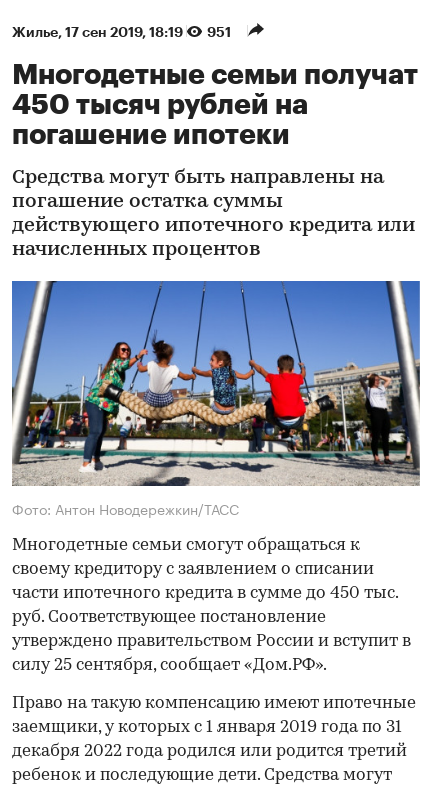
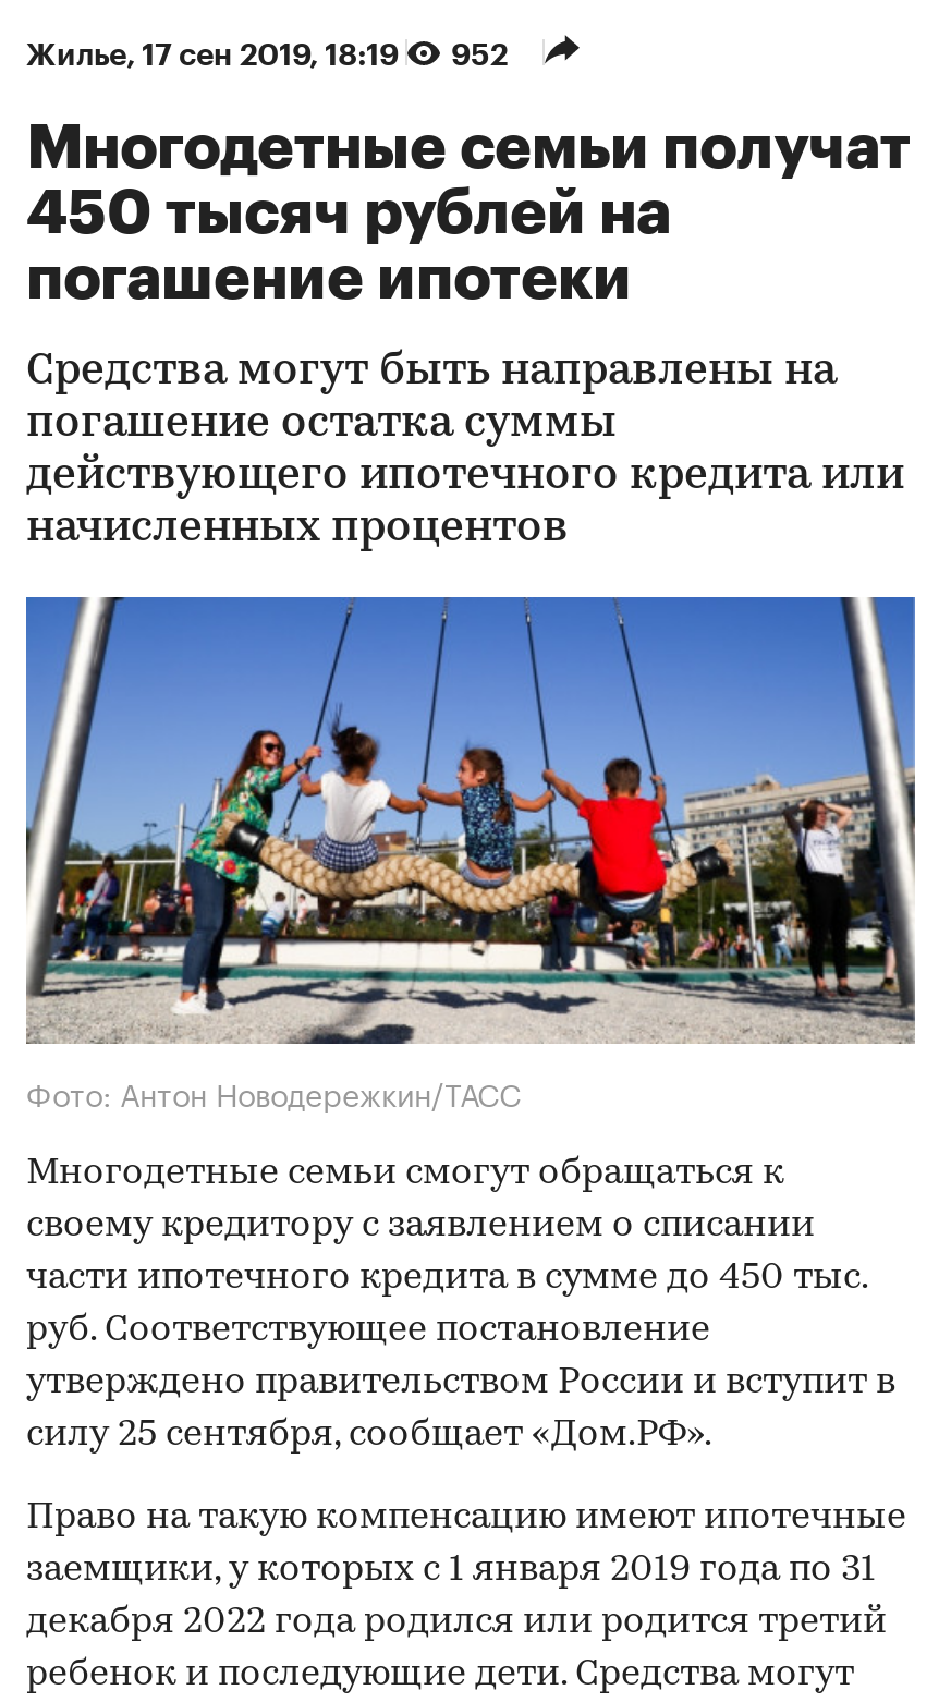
[12,25,231,39] Жилье, 17 сен 2019, 18:19 951 -> [26,39,508,70] Жилье, 17 сен 2019, 18:19 952

